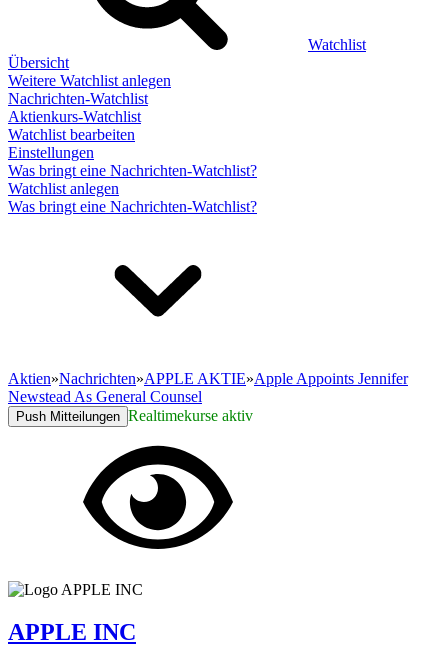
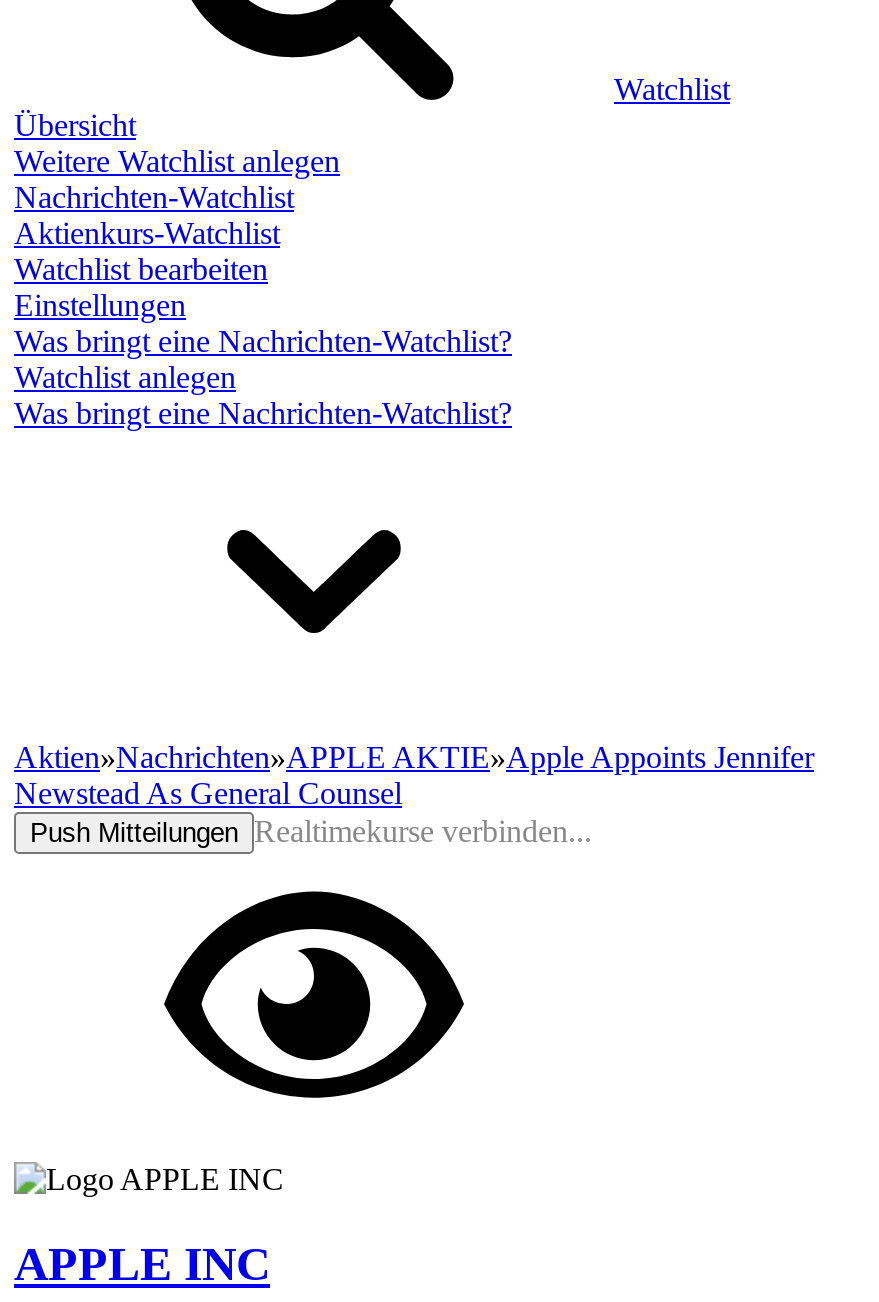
[16,407,253,424] Push Mitteilungen Realtimekurse aktiv -> [30,814,592,848] Push Mitteilungen Realtimekurse verbinden...

